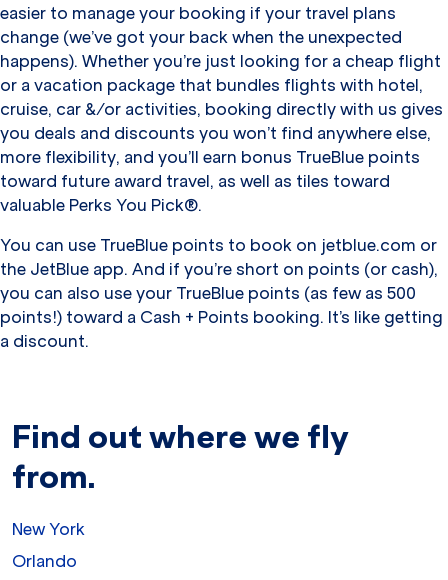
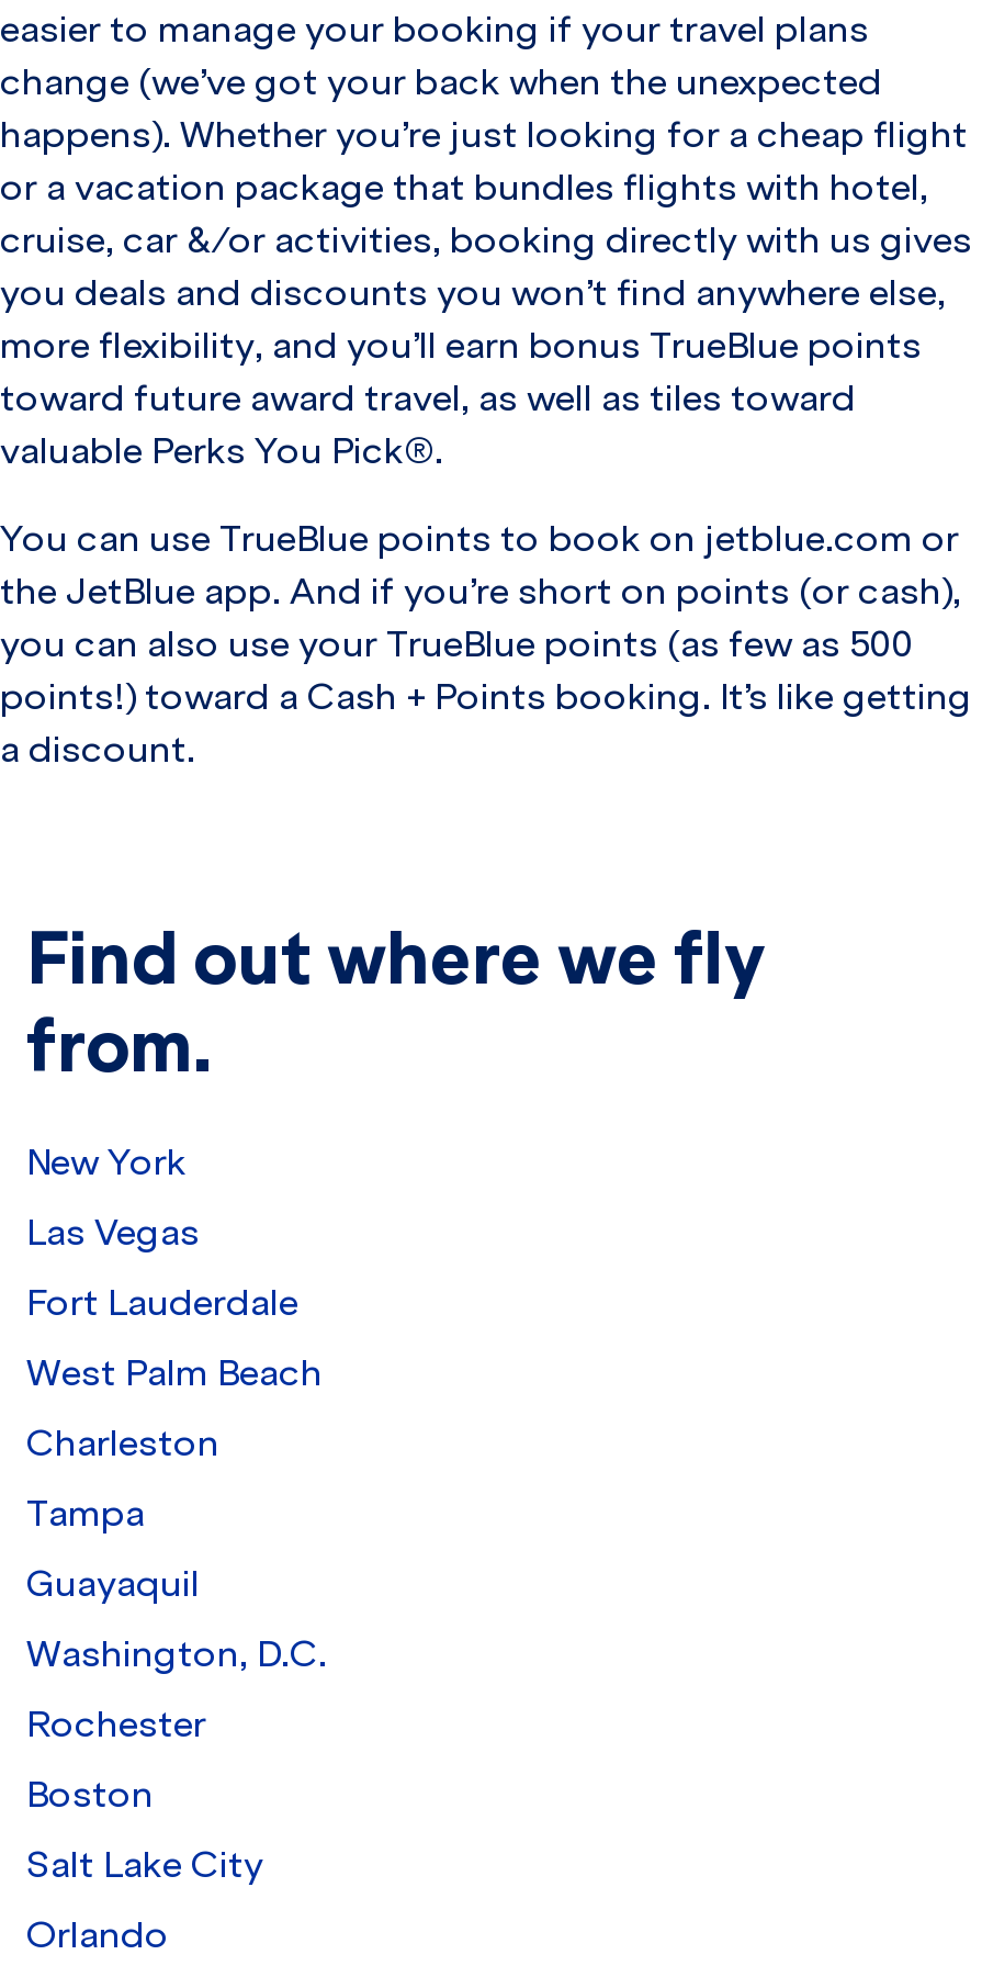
none -> [26,1210,327,1886] Las Vegas | Fort Lauderdale | West Palm Beach | Charleston | Tampa | Guayaquil | Washington, D.C. | Rochester | Boston | Salt Lake City

